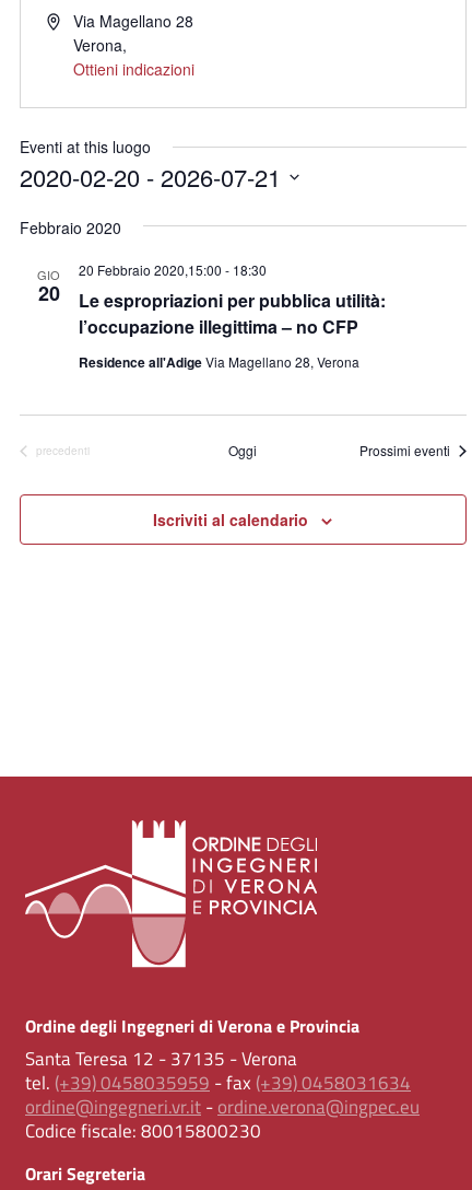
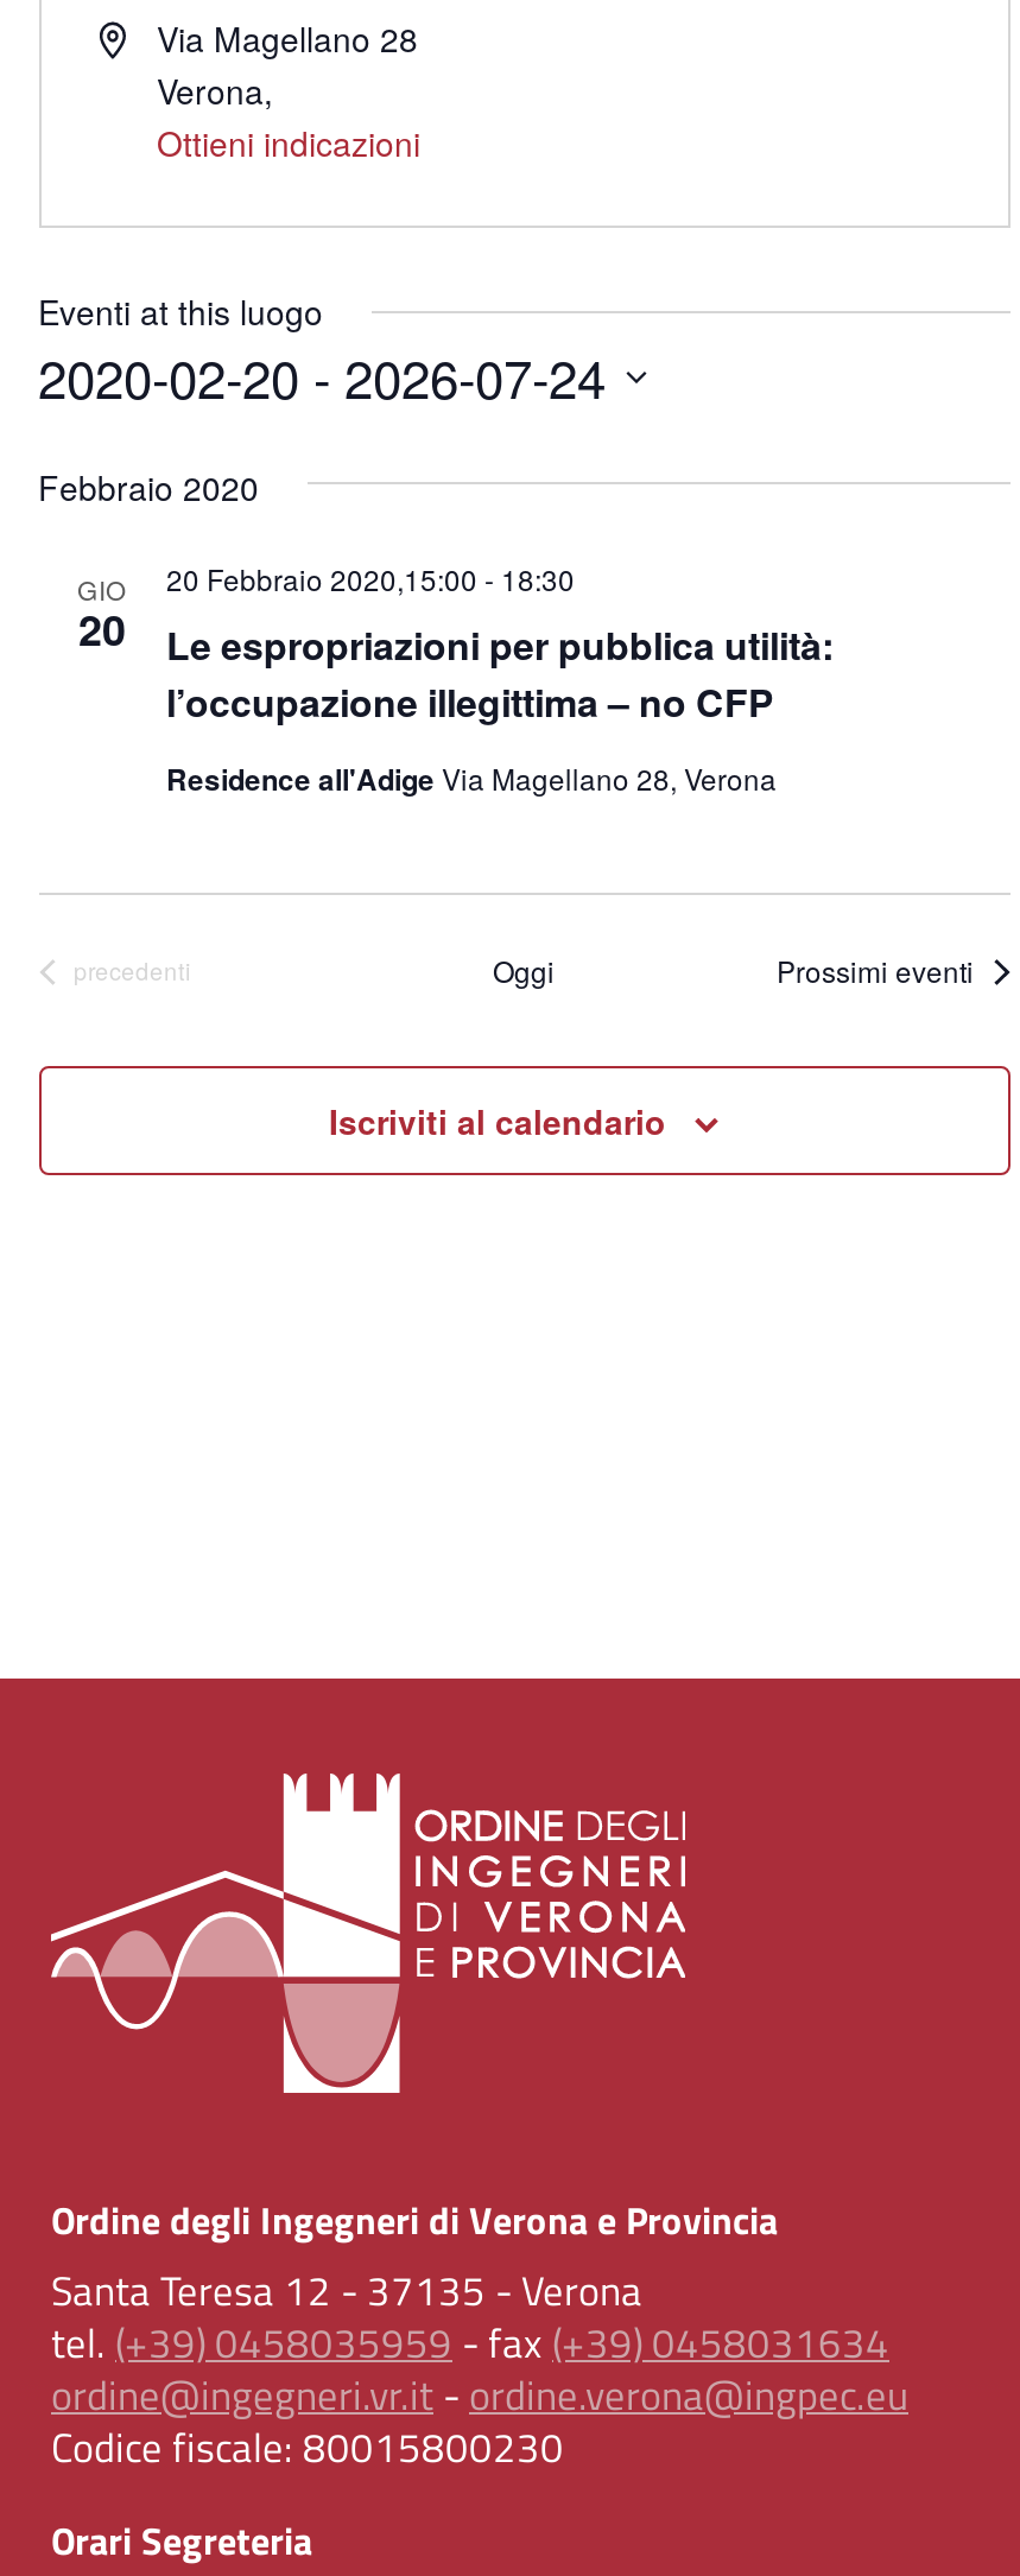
[19,160,280,194] 2020-02-20 - 2026-07-21 -> [38,340,606,413] 2020-02-20 - 2026-07-24

